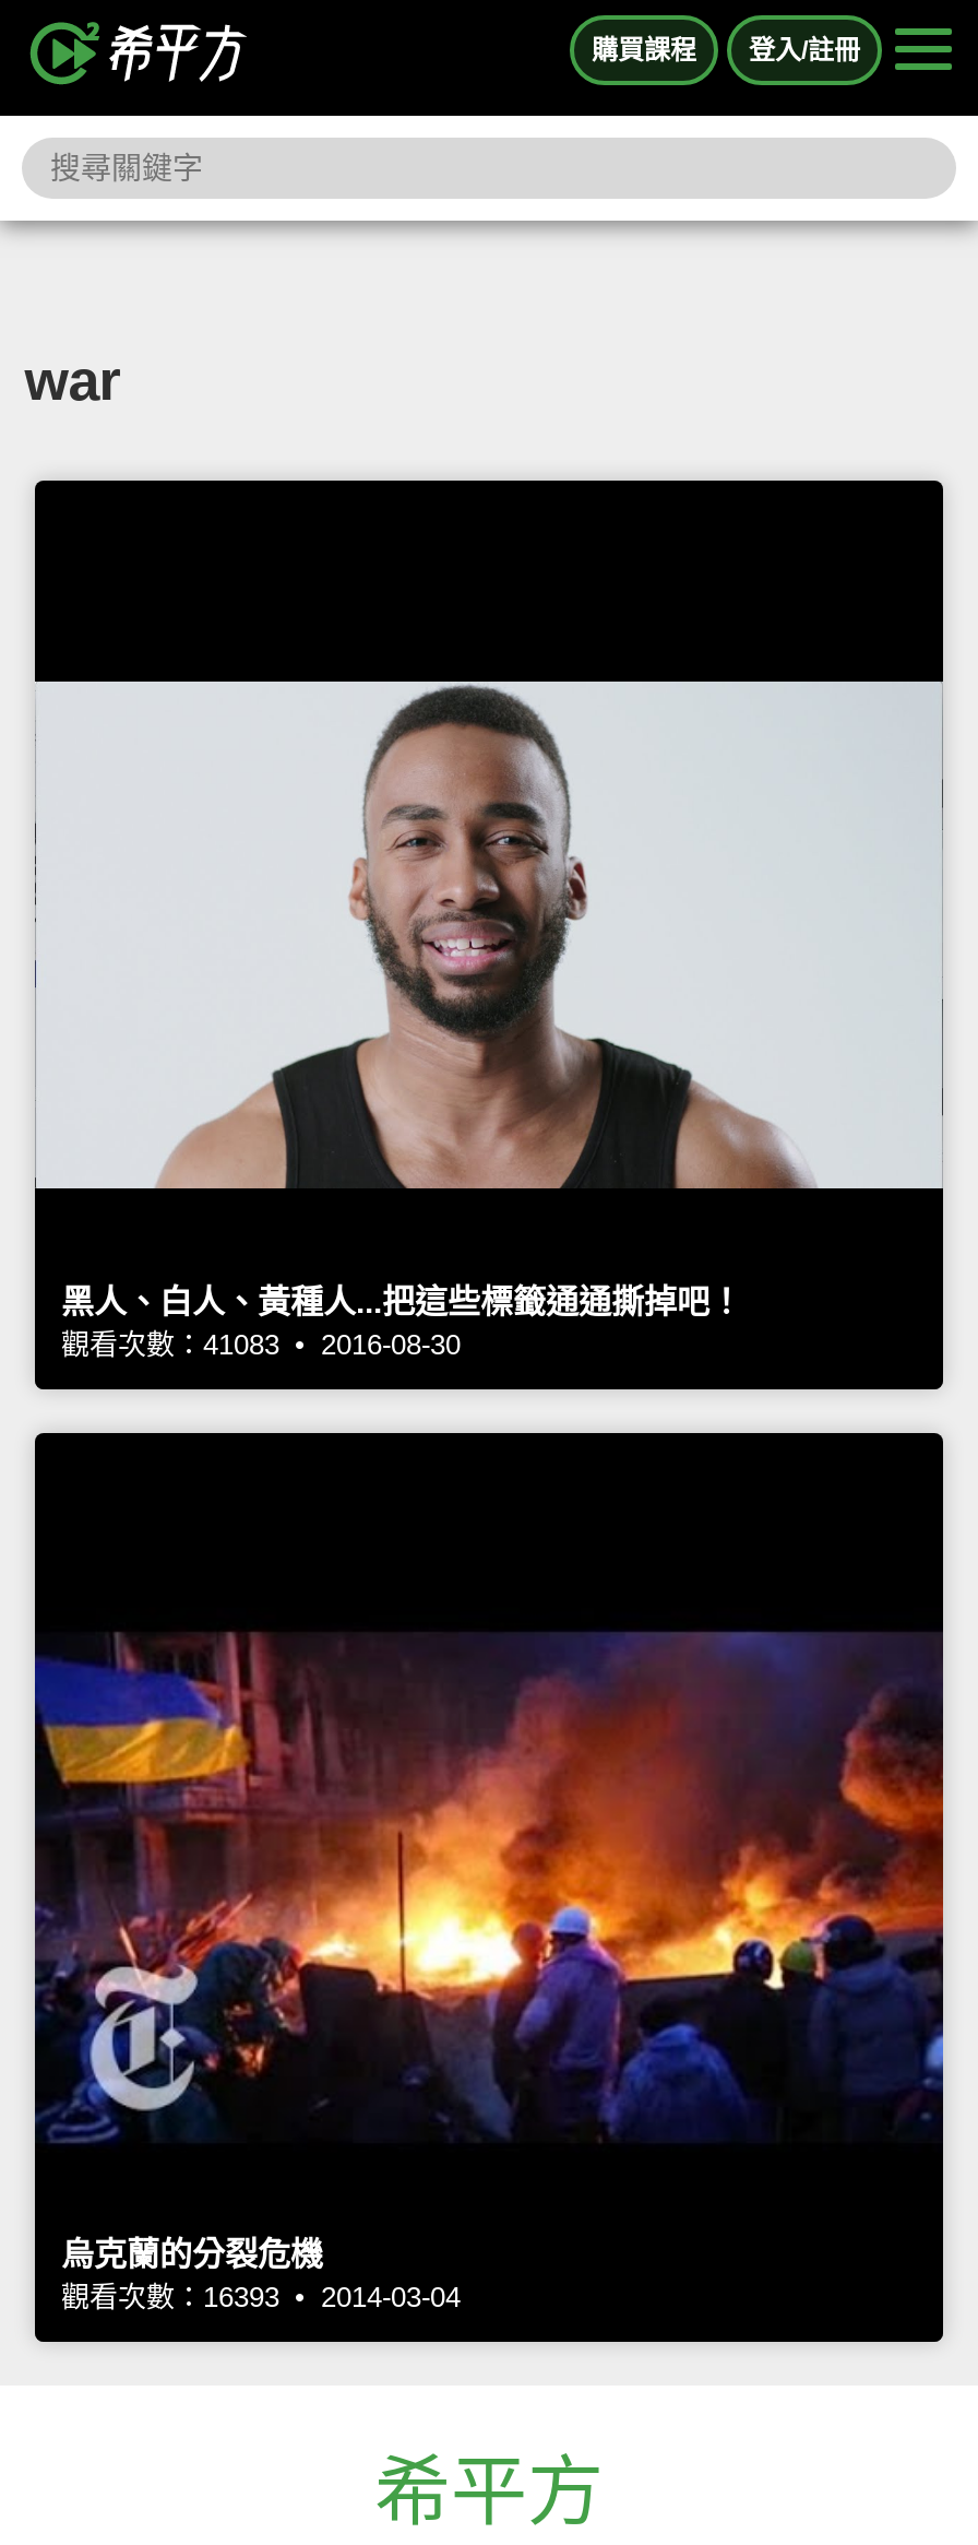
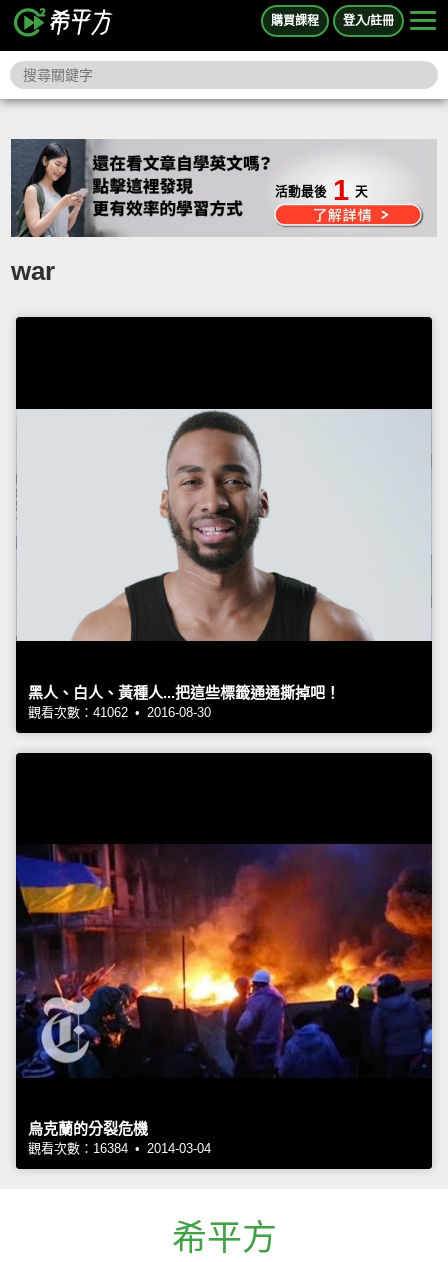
none -> [275,174,368,206] 活動最後 1 天
[61,1328,461,1361] 觀看次數：41083 • 2016-08-30 -> [28,704,211,719] 觀看次數：41062 • 2016-08-30
[61,2281,461,2313] 觀看次數：16393 • 2014-03-04 -> [28,1140,211,1155] 觀看次數：16384 • 2014-03-04

